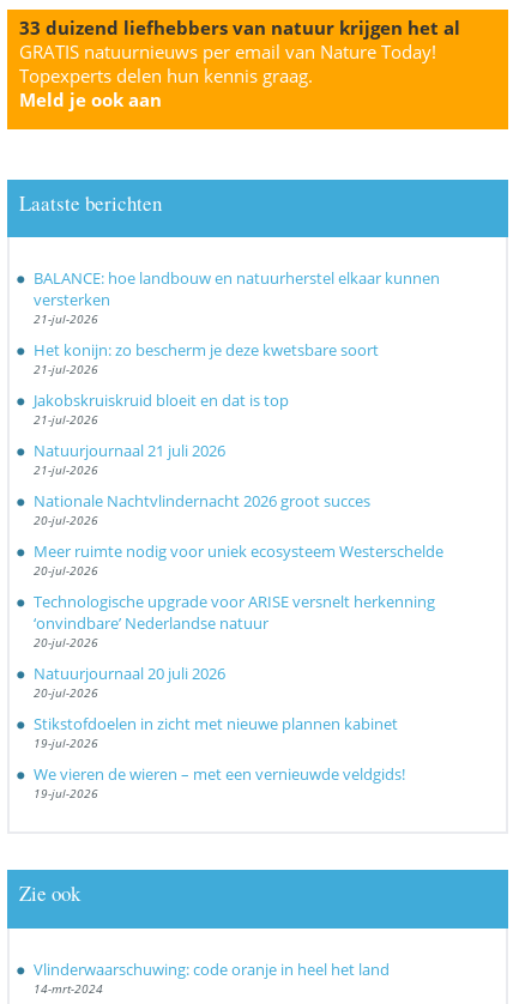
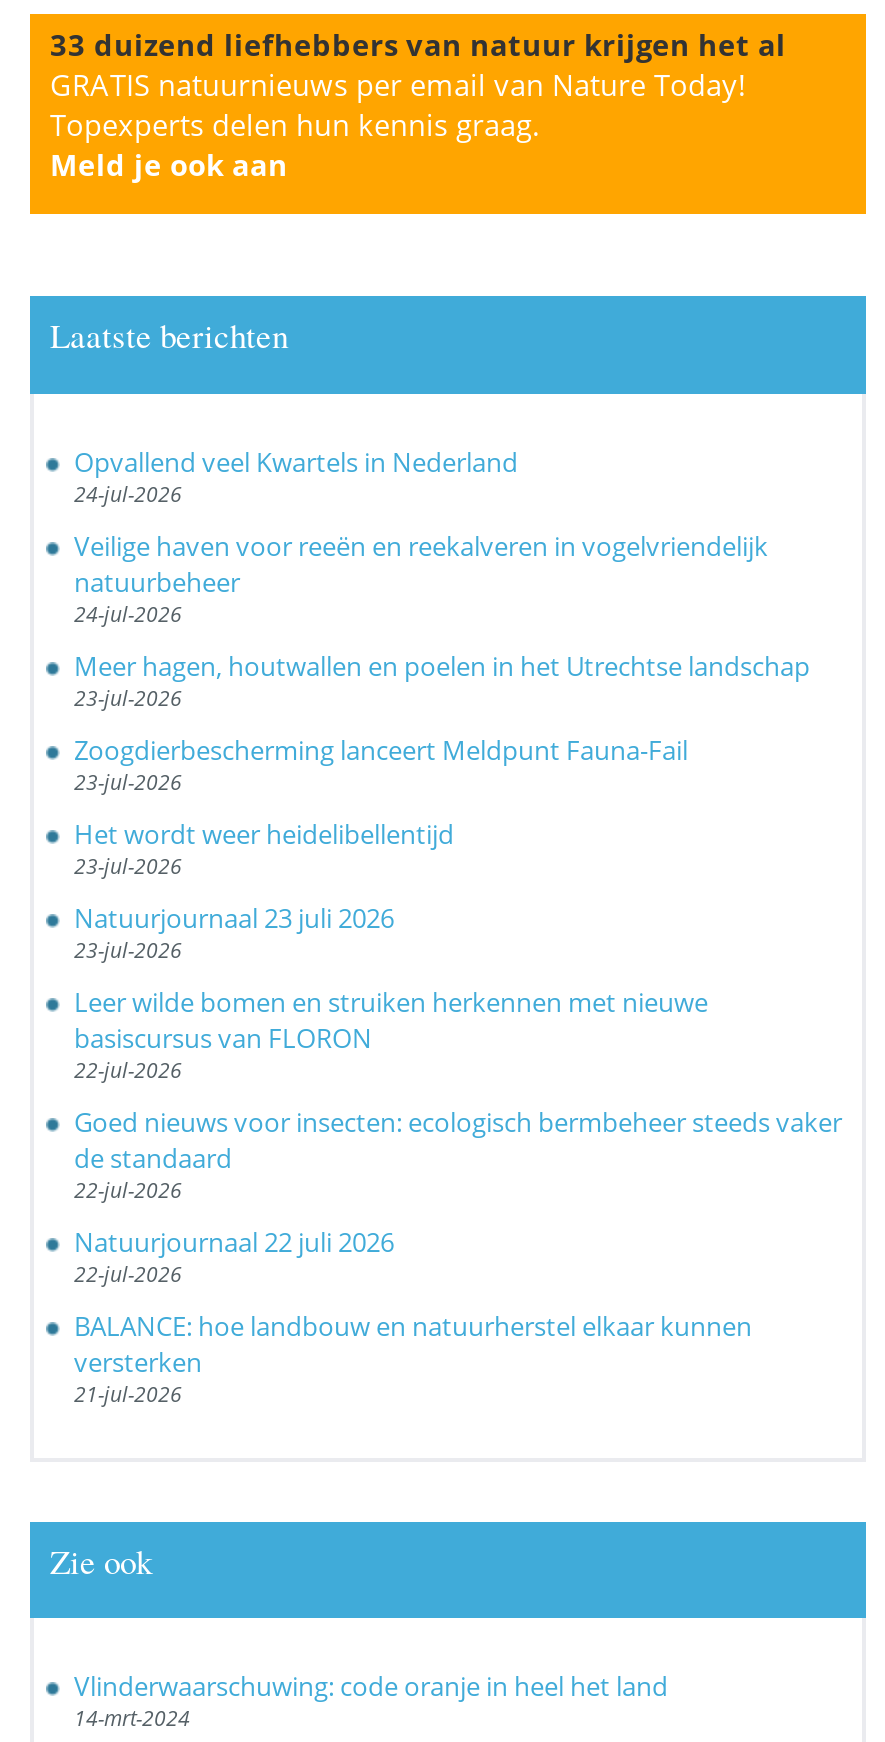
none -> [74,444,842,1288] Opvallend veel Kwartels in Nederland | 24-jul-2026 | Veilige haven voor reeën en reekalveren in vogelvriendelijk | natuurbeheer | 24-jul-2026 | Meer hagen, houtwallen en poelen in het Utrechtse landschap | 23-jul-2026 | Zoogdierbescherming lanceert Meldpunt Fauna-Fail | 23-jul-2026 | Het wordt weer heidelibellentijd | 23-jul-2026 | Natuurjournaal 23 juli 2026 | 23-jul-2026 | Leer wilde bomen en struiken herkennen met nieuwe | basiscursus van FLORON | 22-jul-2026 | Goed nieuws voor insecten: ecologisch bermbeheer steeds vaker | de standaard | 22-jul-2026 | Natuurjournaal 22 juli 2026 | 22-jul-2026
moved [34,268,440,328] -> [74,1308,752,1408]: BALANCE: hoe landbouw en natuurherstel elkaar kunnen | versterken | 21-jul-2026
[34,340,443,802] Het konijn: zo bescherm je deze kwetsbare soort | 21-jul-2026 | Jakobskruiskruid bloeit en dat is top | 21-jul-2026 | Natuurjournaal 21 juli 2026 | 21-jul-2026 | Nationale Nachtvlindernacht 2026 groot succes | 20-jul-2026 | Meer ruimte nodig voor uniek ecosysteem Westerschelde | 20-jul-2026 | Technologische upgrade voor ARISE versnelt herkenning | ‘onvindbare’ Nederlandse natuur | 20-jul-2026 | Natuurjournaal 20 juli 2026 | 20-jul-2026 | Stikstofdoelen in zicht met nieuwe plannen kabinet | 19-jul-2026 | We vieren de wieren – met een vernieuwde veldgids! | 19-jul-2026 -> none

